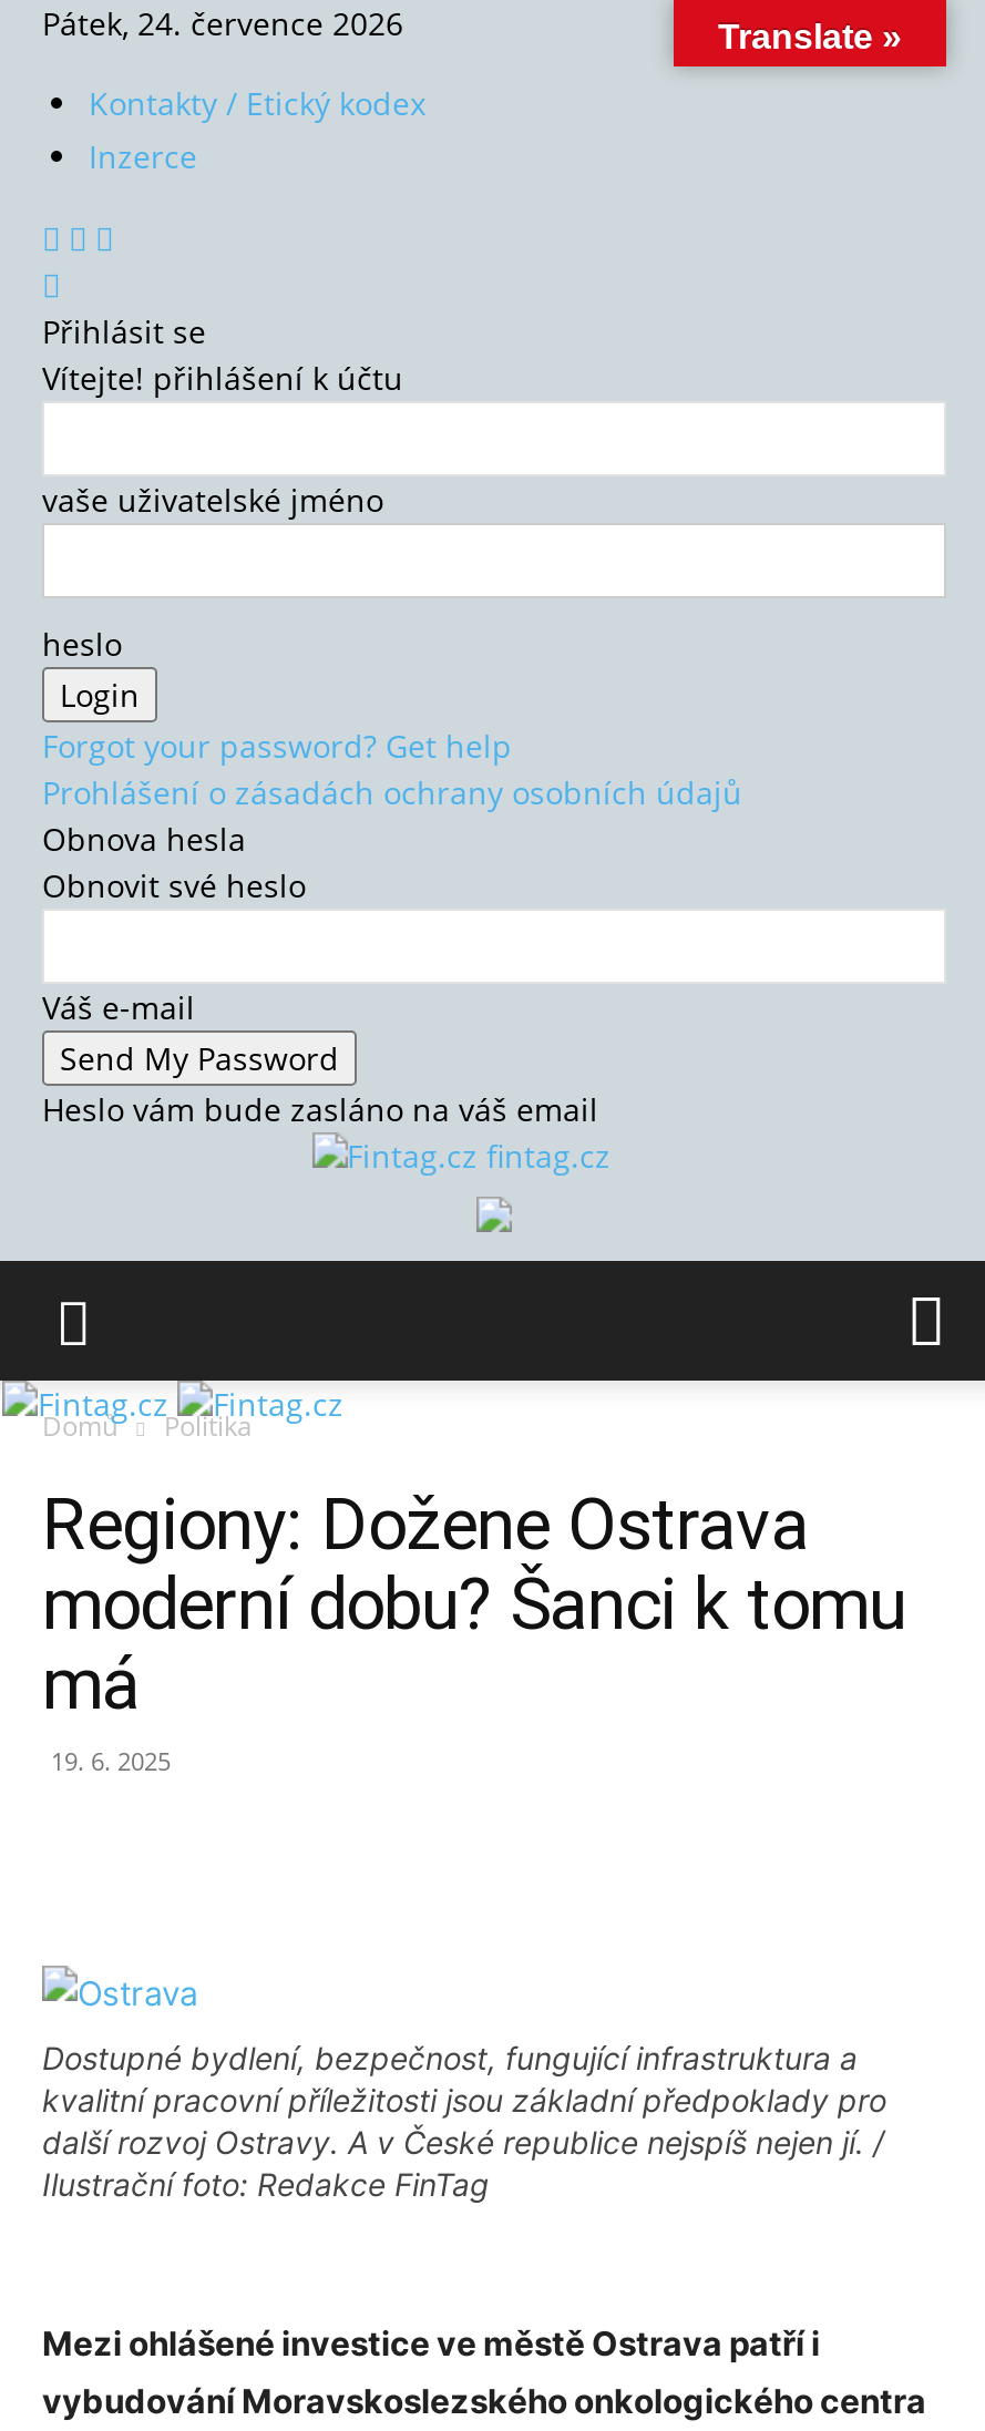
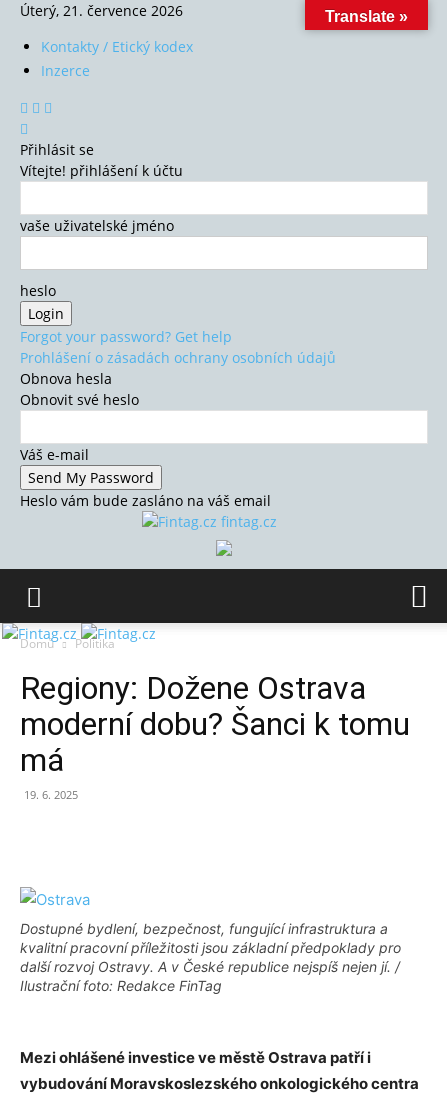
[42,2,403,44] Pátek, 24. července 2026 -> [20,1,183,20] Úterý, 21. července 2026

